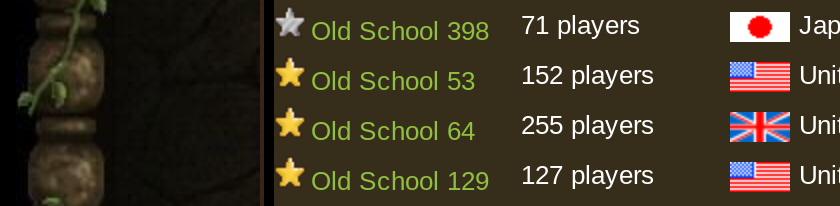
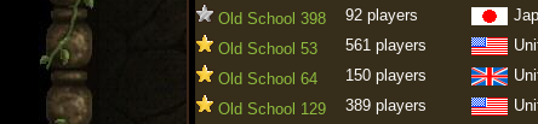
[311,10,641,46] Old School 398 71 players -> [218,6,417,28] Old School 398 92 players
[311,60,655,96] Old School 53 152 players -> [218,36,426,58] Old School 53 561 players
[311,110,655,146] Old School 64 255 players -> [218,66,426,88] Old School 64 150 players
[311,160,655,196] Old School 129 127 players -> [218,96,426,118] Old School 129 389 players

